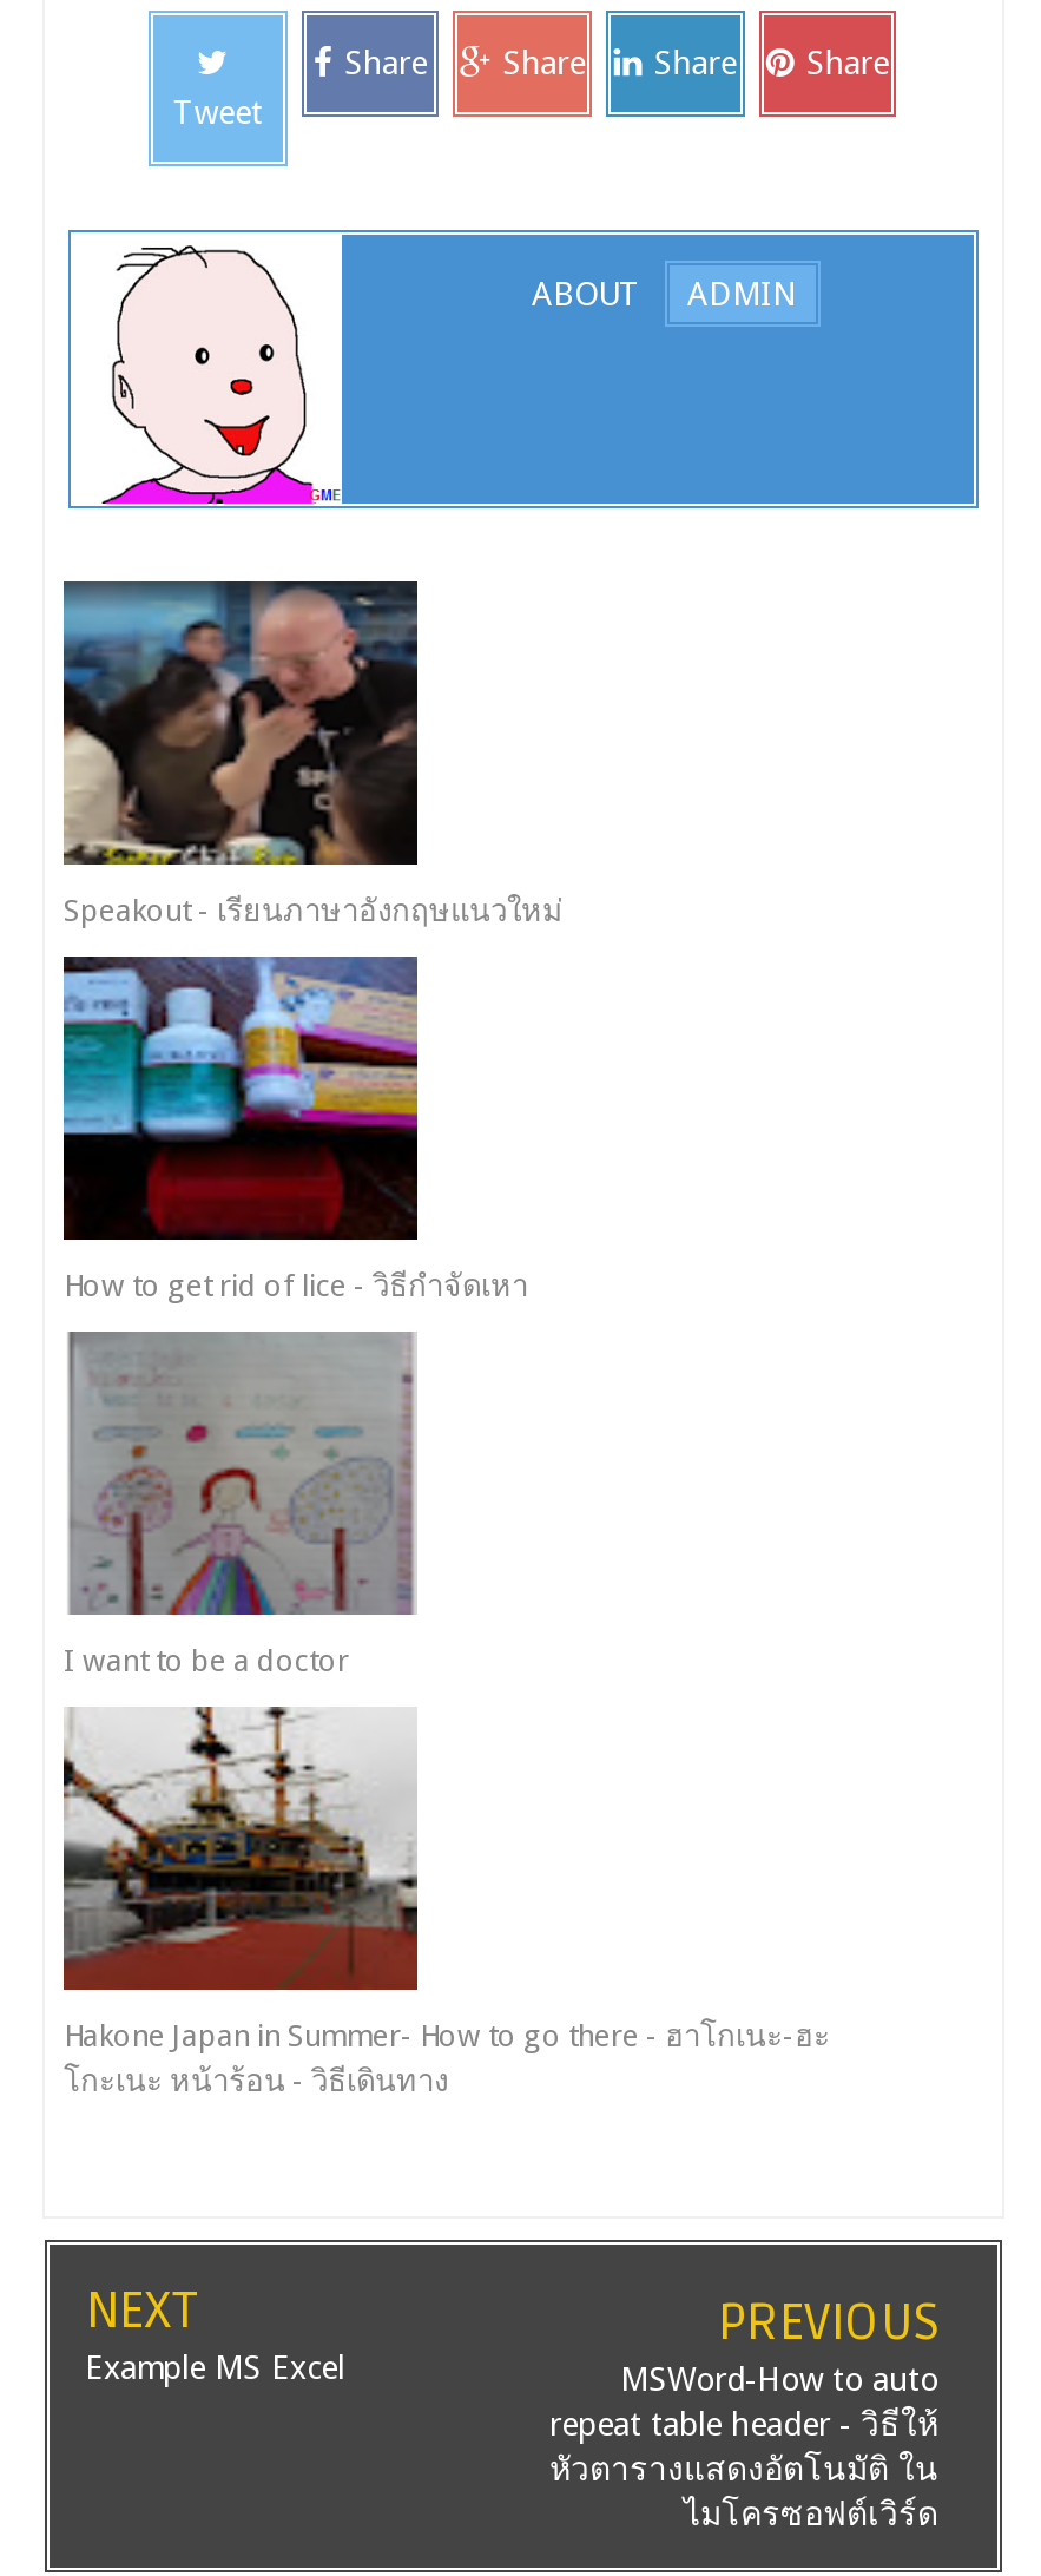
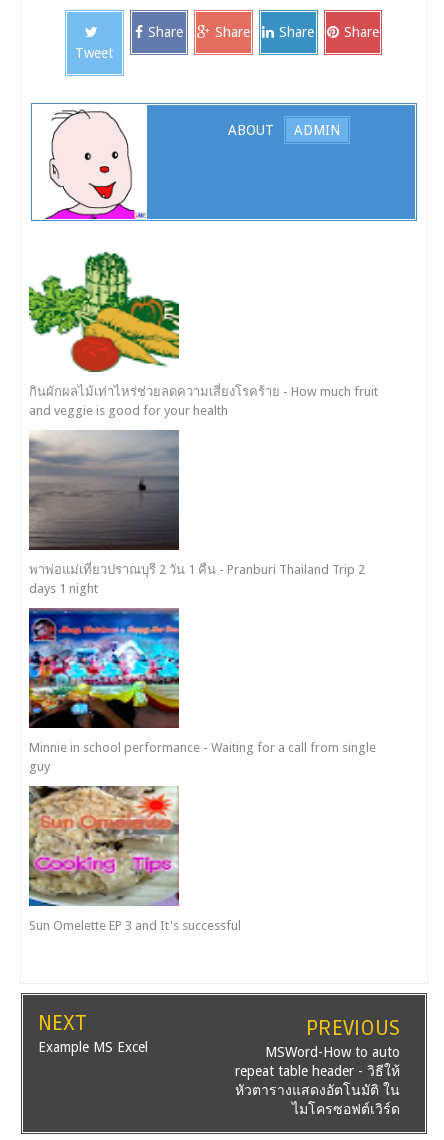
[61,579,420,784] [image] -> [28,251,180,373] [image]
[64,893,564,928] Speakout - เรียนภาษาอังกฤษแนวใหม่ -> [29,384,378,418] กินผักผลไม้เท่าไหร่ช่วยลดความเสี่ยงโรคร้าย - How much fruit | and veggie is good for your health
[61,990,528,1303] [image] | How to get rid of lice - วิธีกำจัดเหา -> [28,444,365,596] [image] | พาพ่อแม่เที่ยวปราณบุรี 2 วัน 1 คืน - Pranburi Thailand Trip 2 | days 1 night
[64,1365,417,1678] [image] | I want to be a doctor -> [28,608,376,774] [image] | Minnie in school performance - Waiting for a call from single | guy
[64,1785,417,1999] [image] -> [28,767,179,853] [image]
[64,2018,830,2098] Hakone Japan in Summer- How to go there - ฮาโกเนะ-ฮะ | โกะเนะ หน้าร้อน - วิธีเดินทาง -> [29,918,241,933] Sun Omelette EP 3 and It's successful

